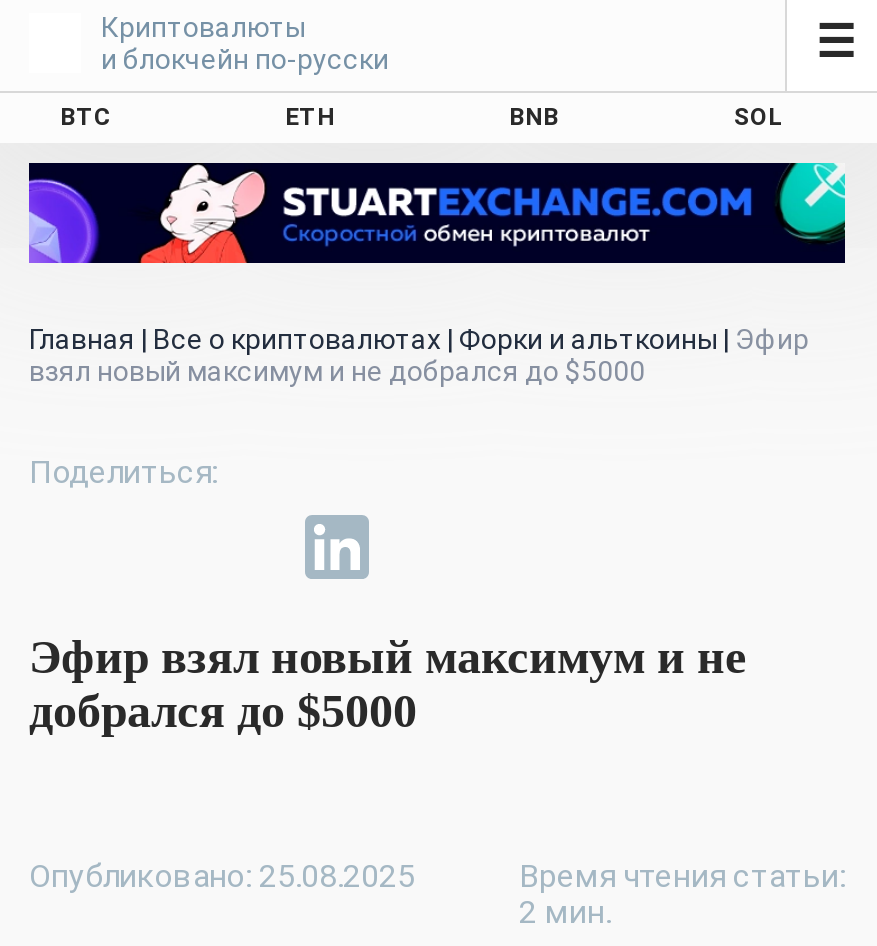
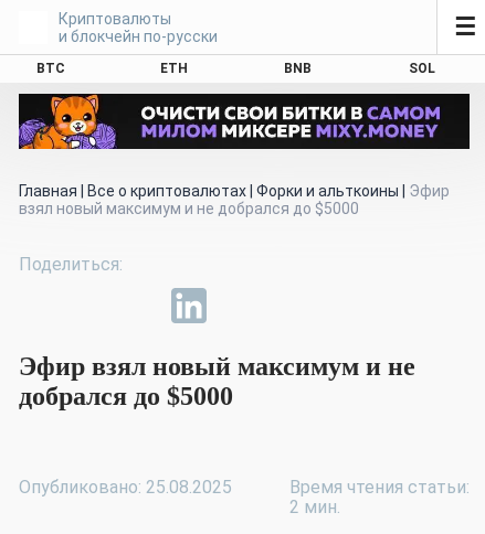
[27,161,847,265] [image] -> [18,93,471,150] [image]

